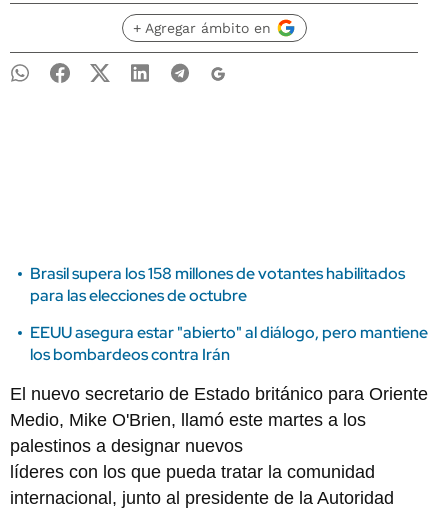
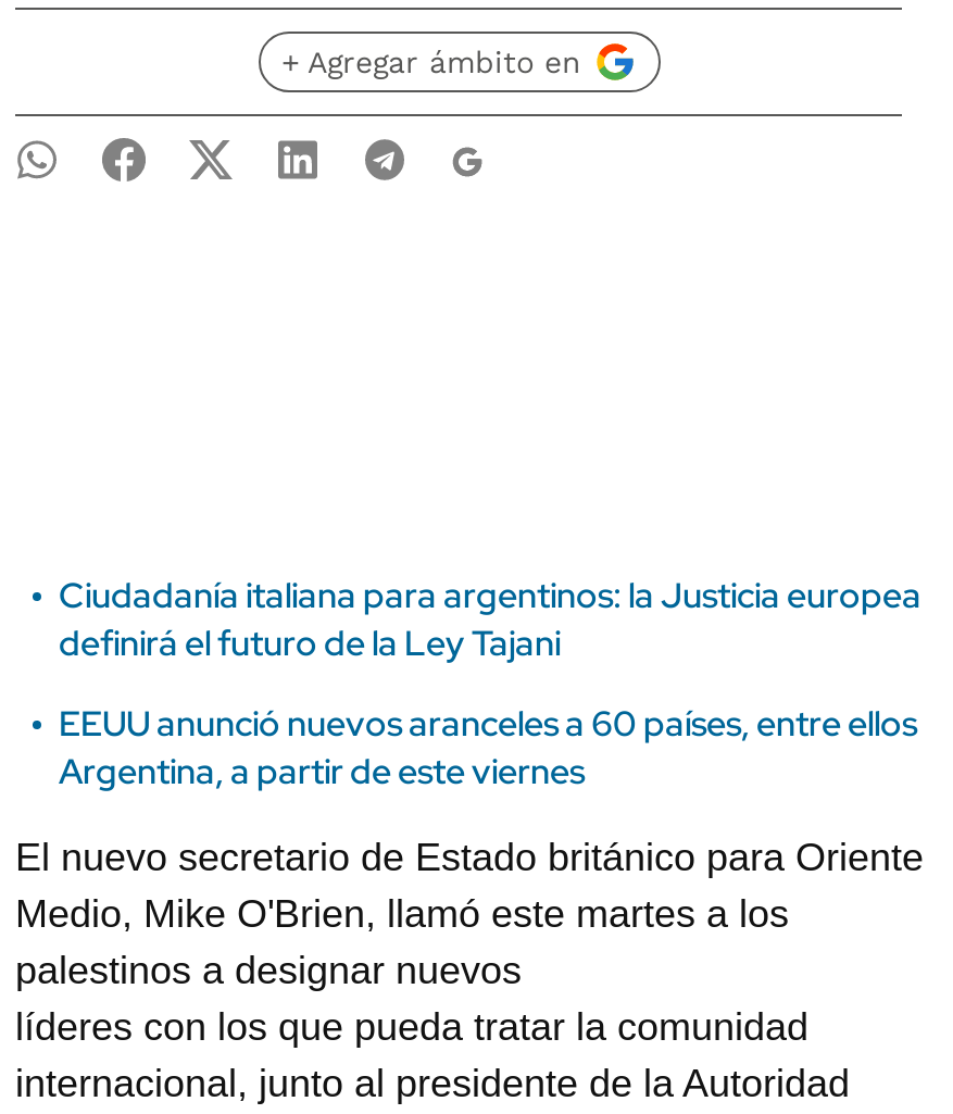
[30,263,405,306] Brasil supera los 158 millones de votantes habilitados | para las elecciones de octubre -> [59,573,921,666] Ciudadanía italiana para argentinos: la Justicia europea | definirá el futuro de la Ley Tajani
[30,322,428,365] EEUU asegura estar "abierto" al diálogo, pero mantiene | los bombardeos contra Irán -> [59,701,917,794] EEUU anunció nuevos aranceles a 60 países, entre ellos | Argentina, a partir de este viernes

